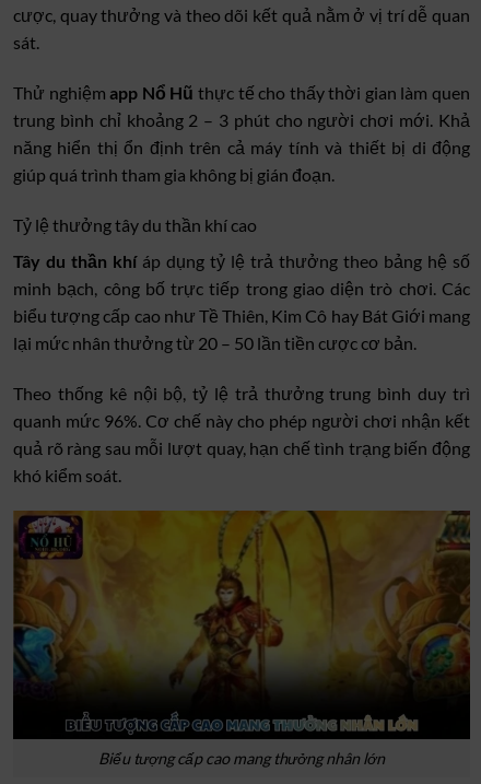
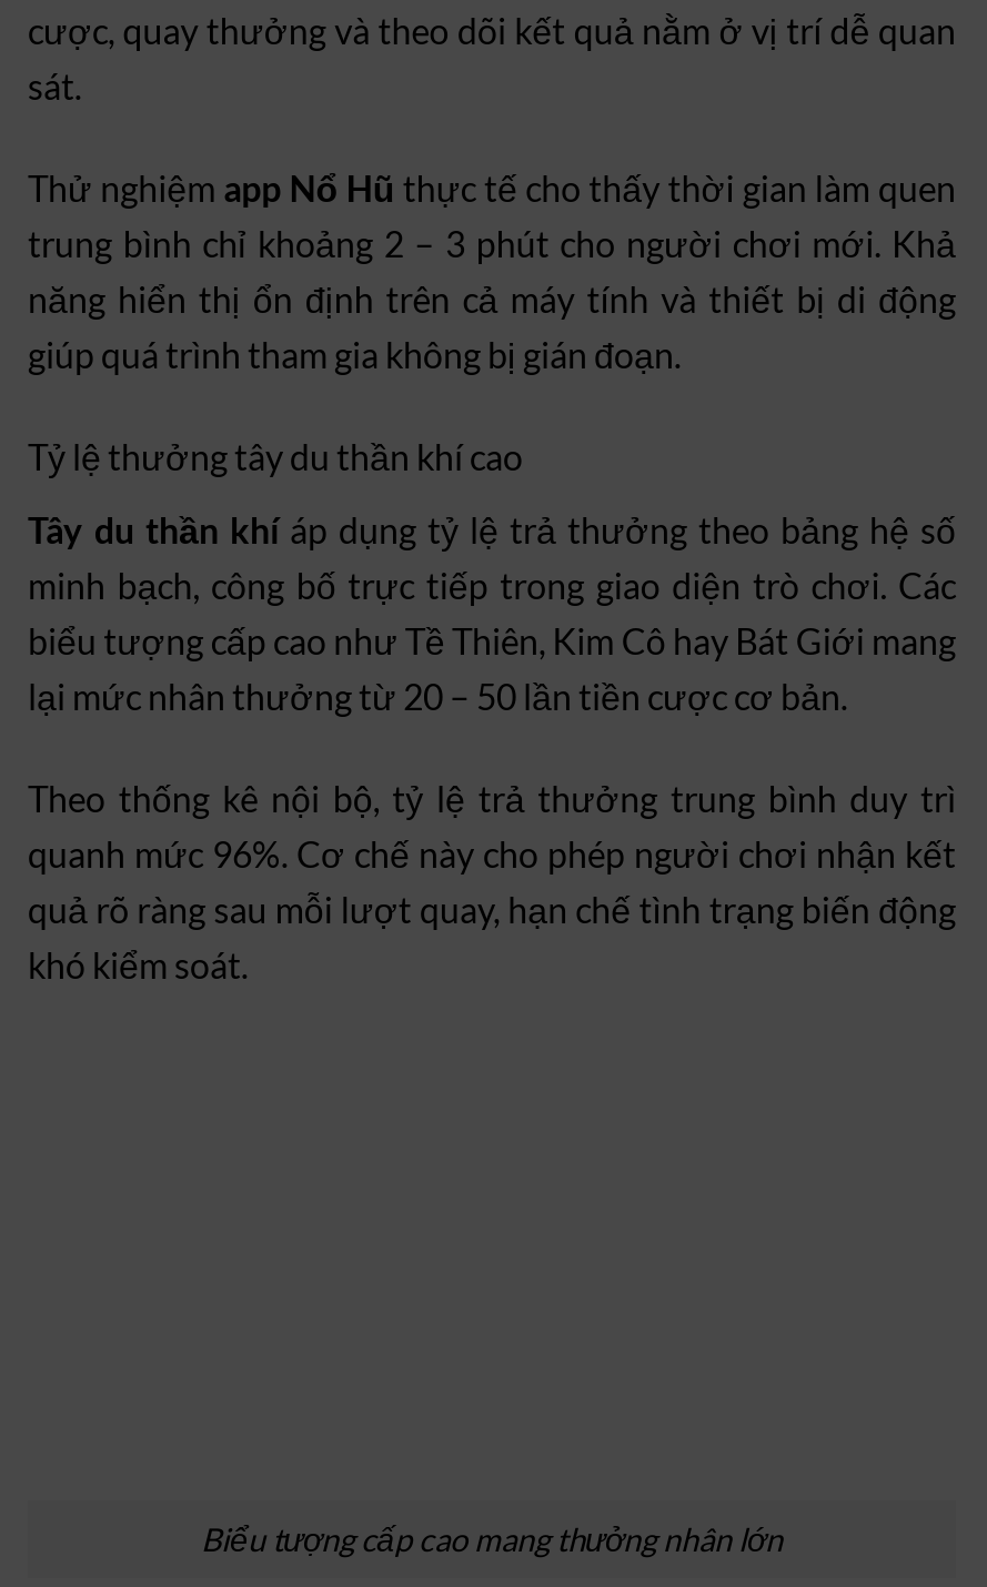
[12,510,471,740] [image] -> none

